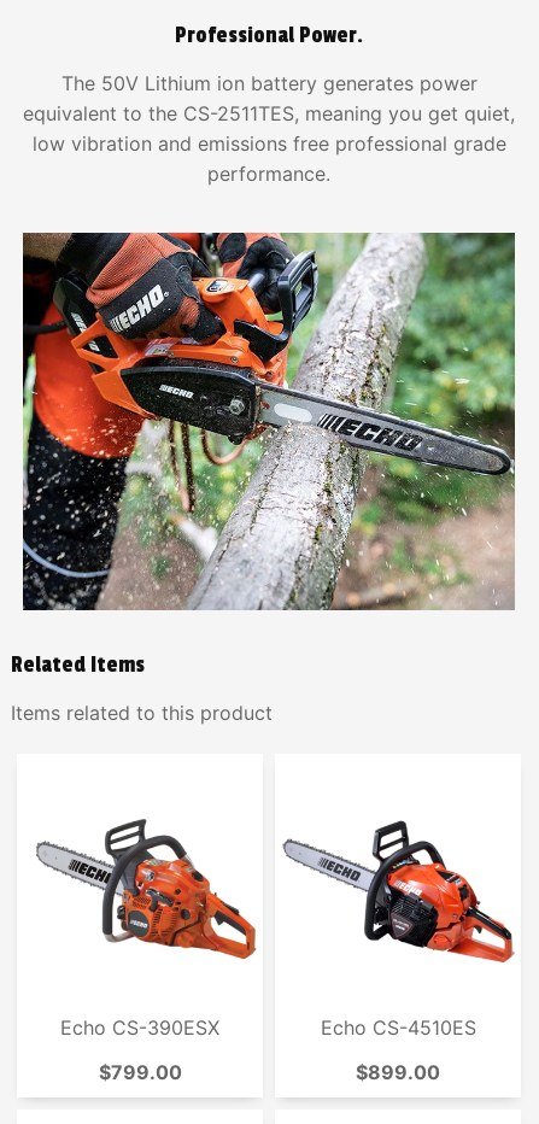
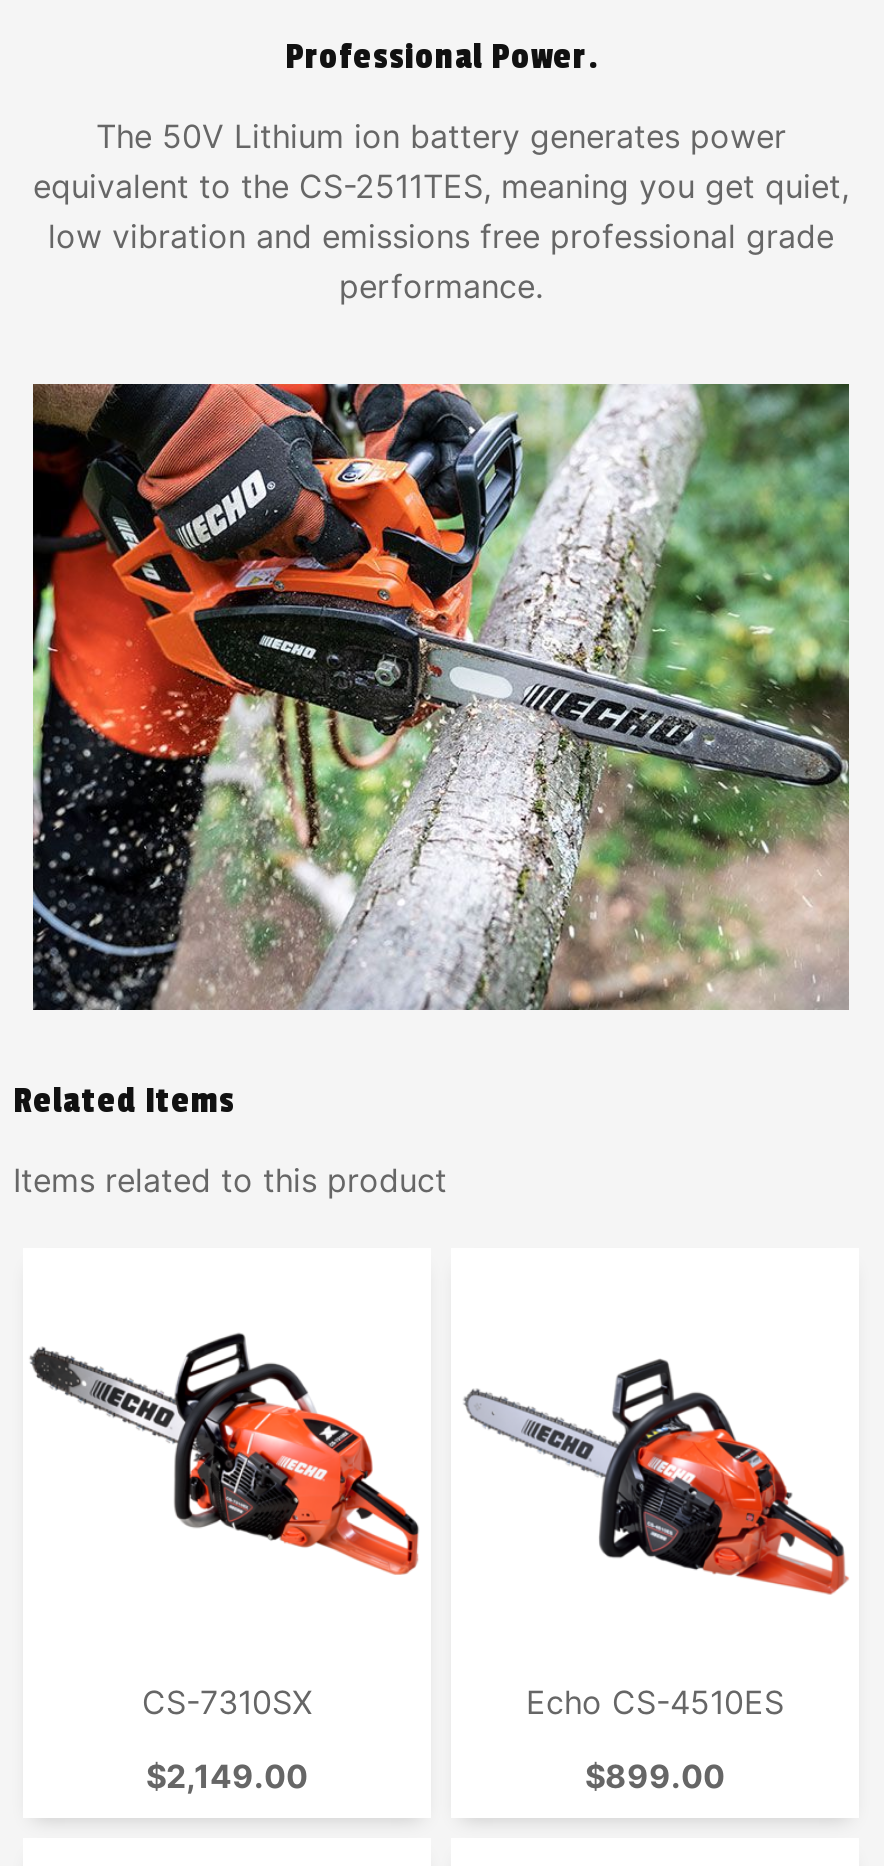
[22,806,257,960] [image] -> [29,1332,421,1588] [image]
[60,1015,219,1039] Echo CS-390ESX -> [142,1682,312,1722] CS-7310SX
[98,1060,181,1084] $799.00 -> [146,1756,308,1796] $2,149.00

